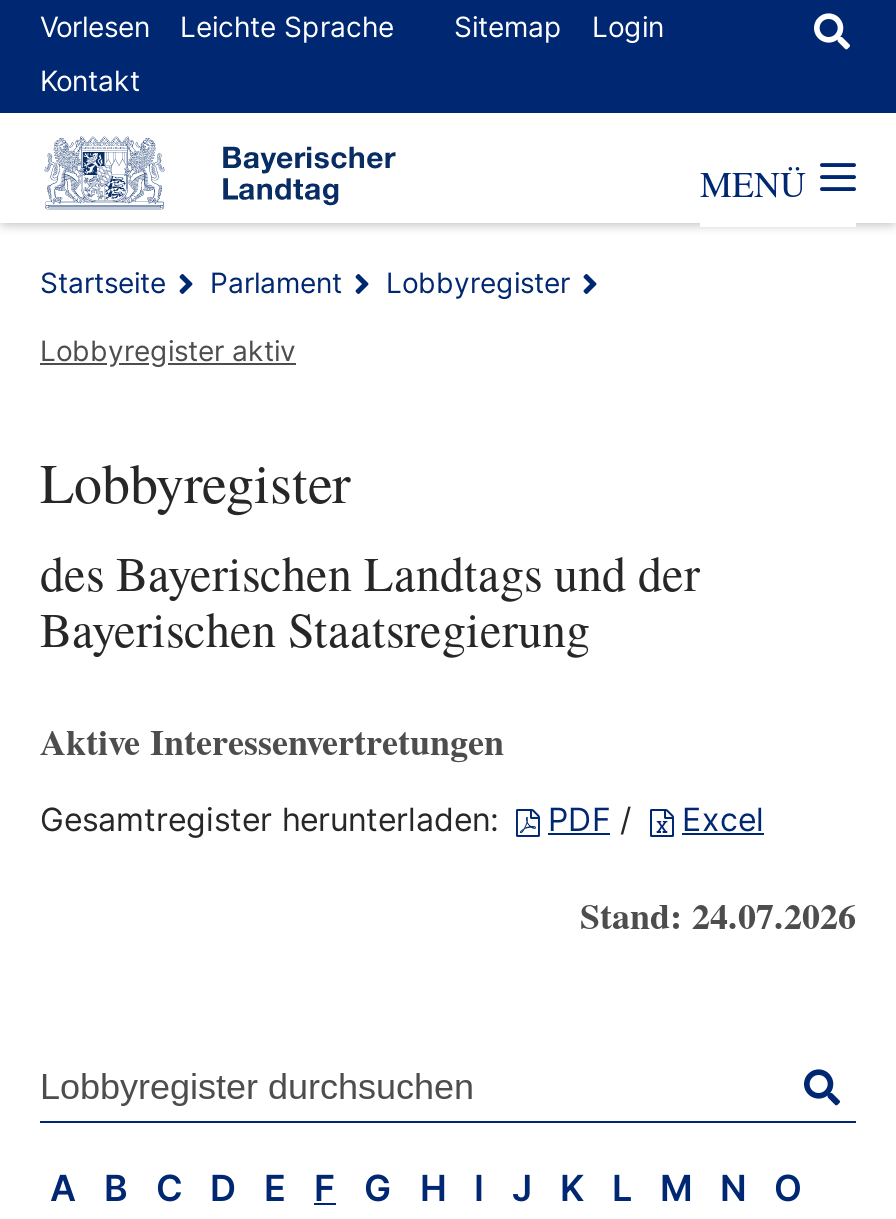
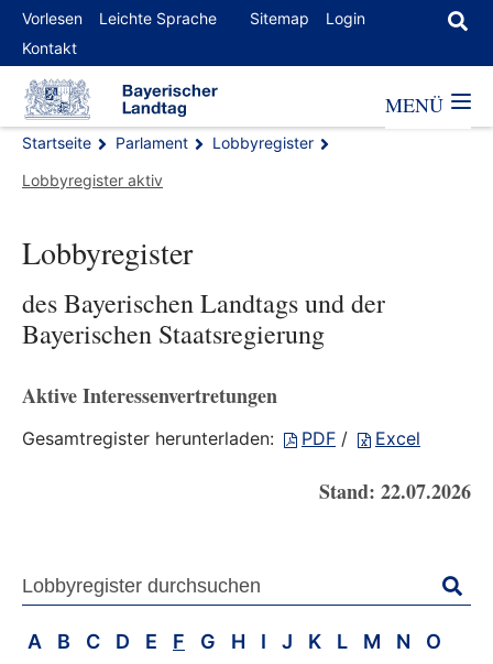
[580,889,856,941] Stand: 24.07.2026 -> [319,477,471,505] Stand: 22.07.2026

